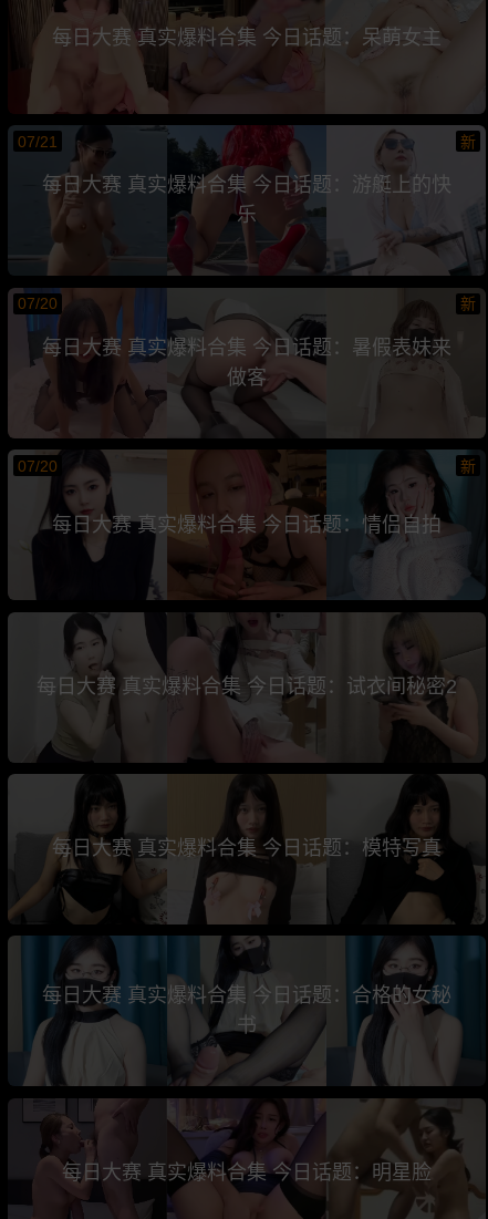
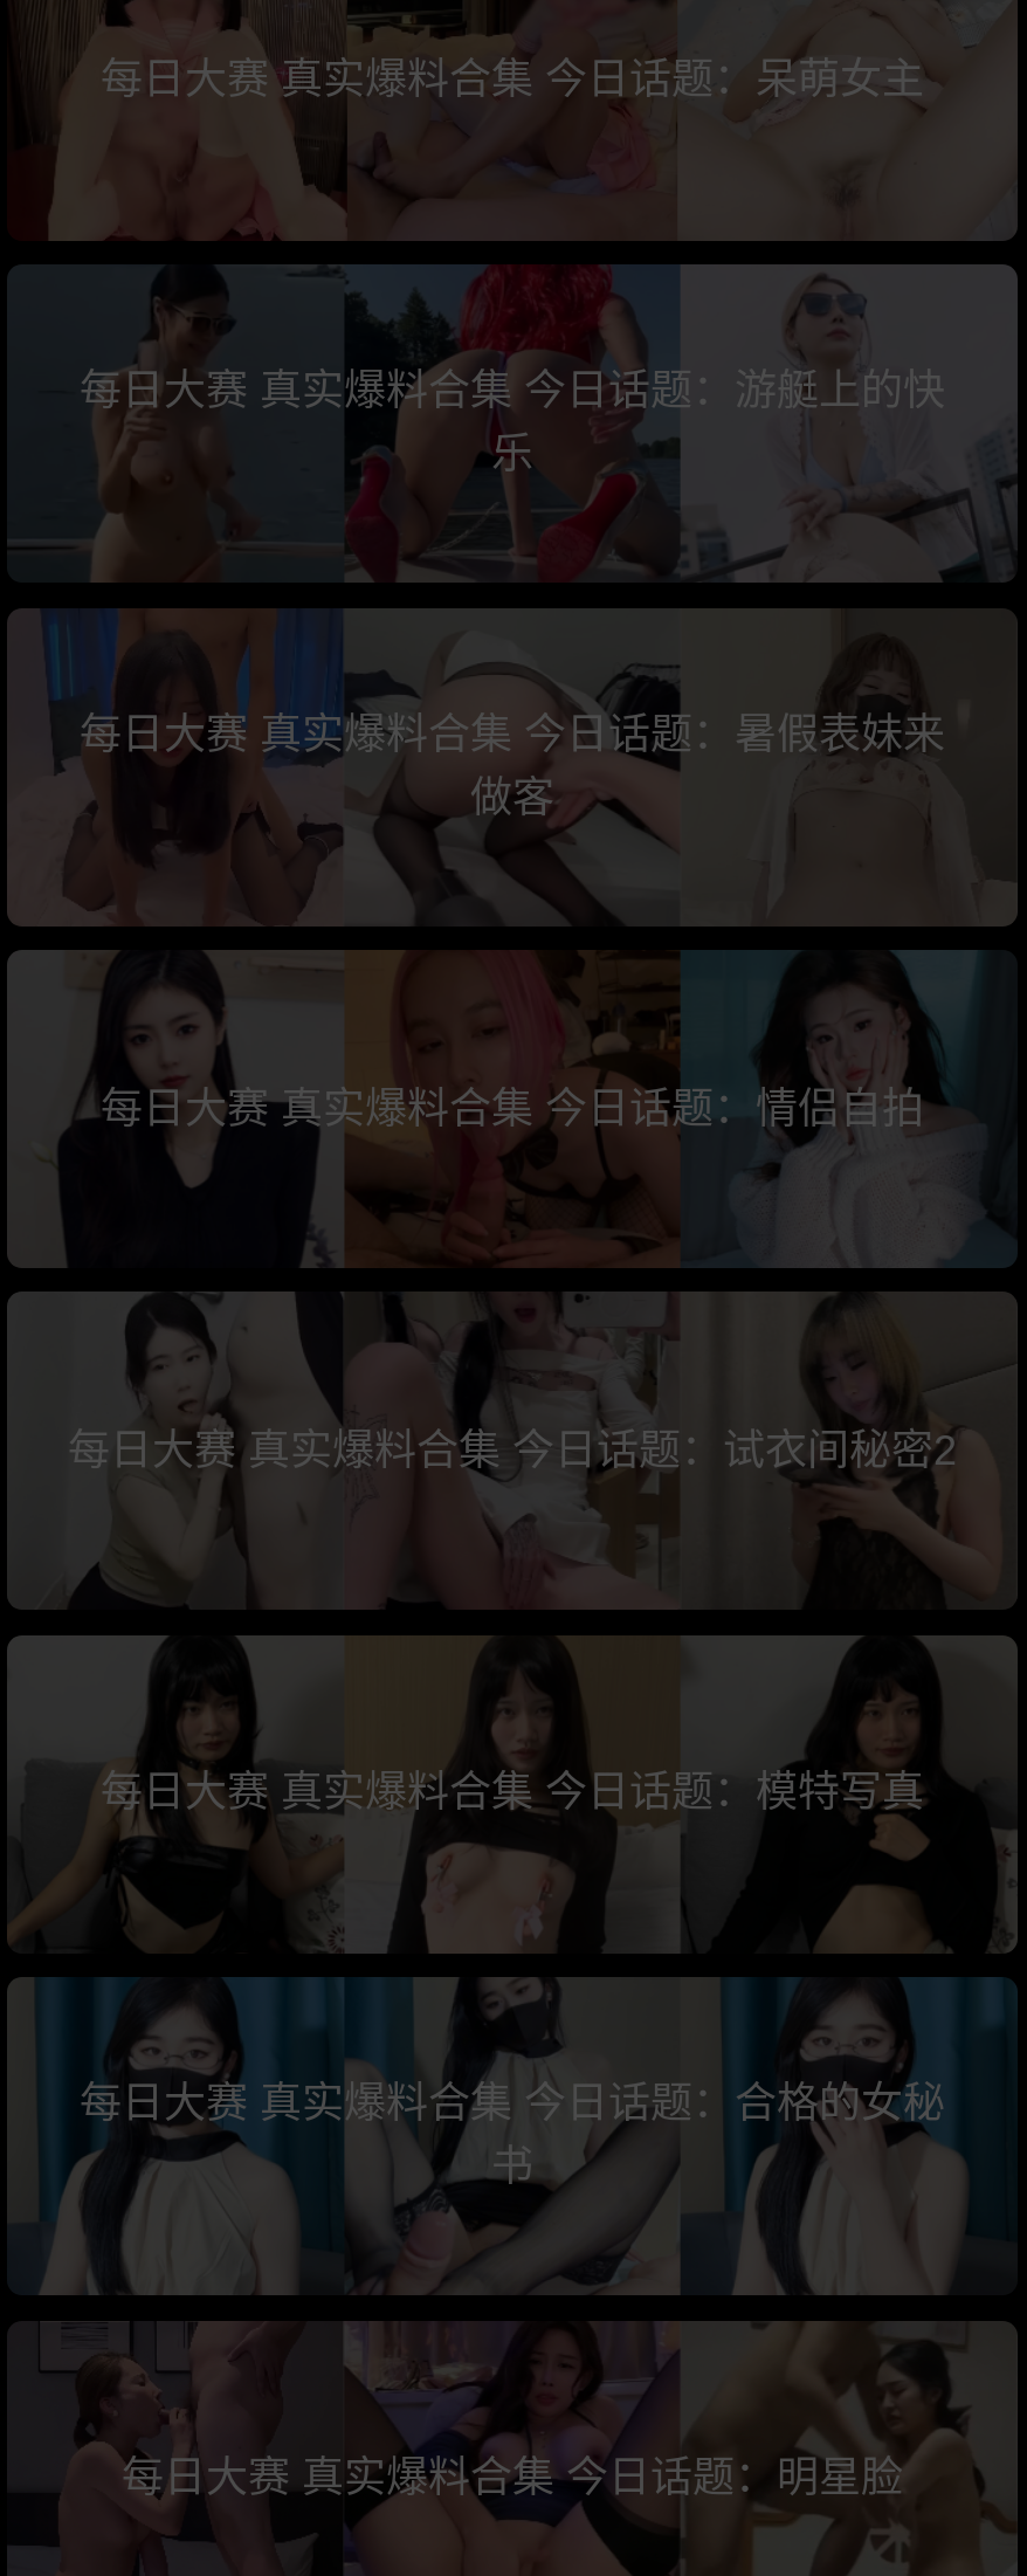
[17,133,476,150] 07/21 | 新 -> none
[17,295,476,312] 07/20 | 新 -> none
[17,457,476,474] 07/20 | 新 -> none

